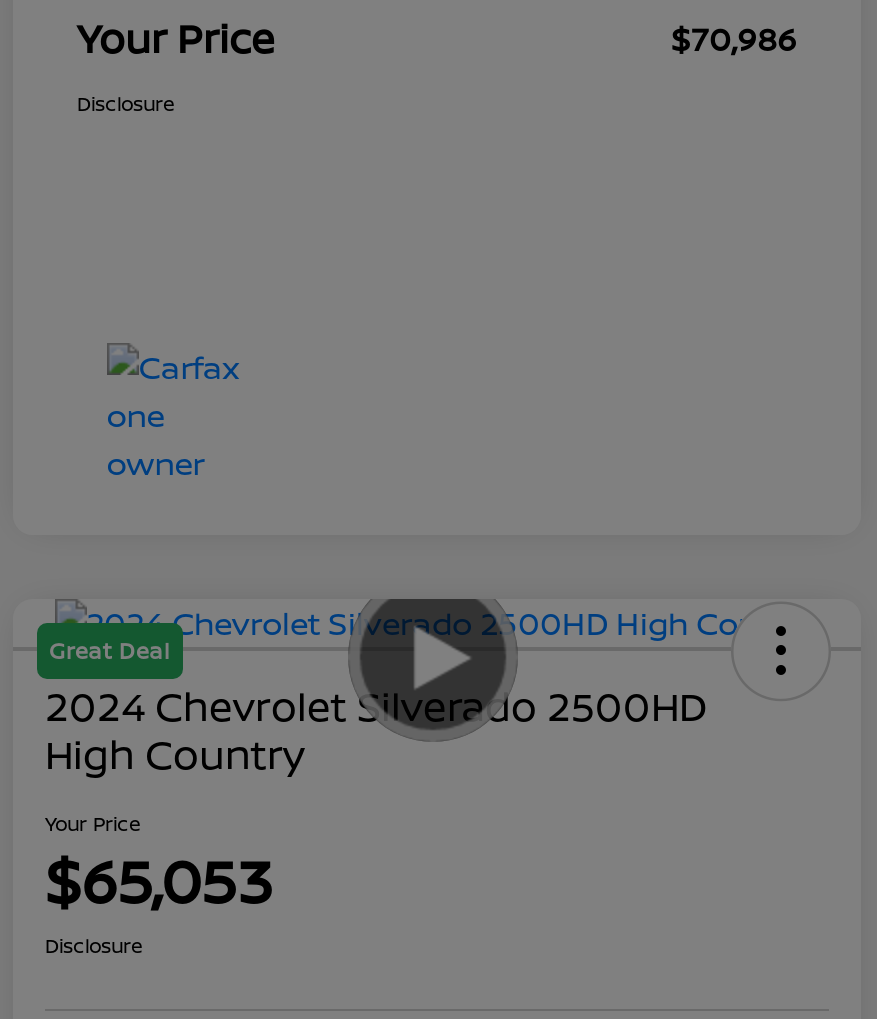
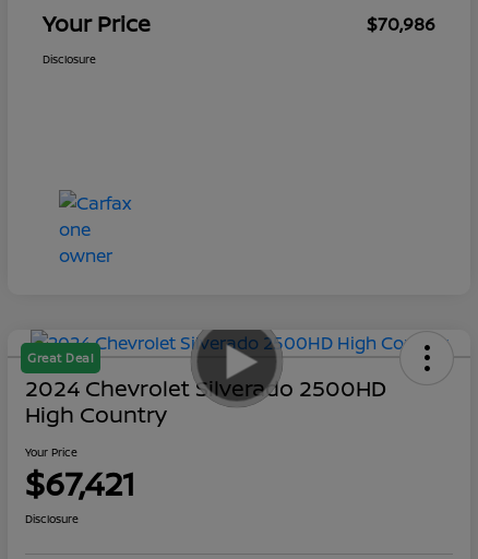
[45,839,273,921] $65,053 -> [25,461,135,506] $67,421

